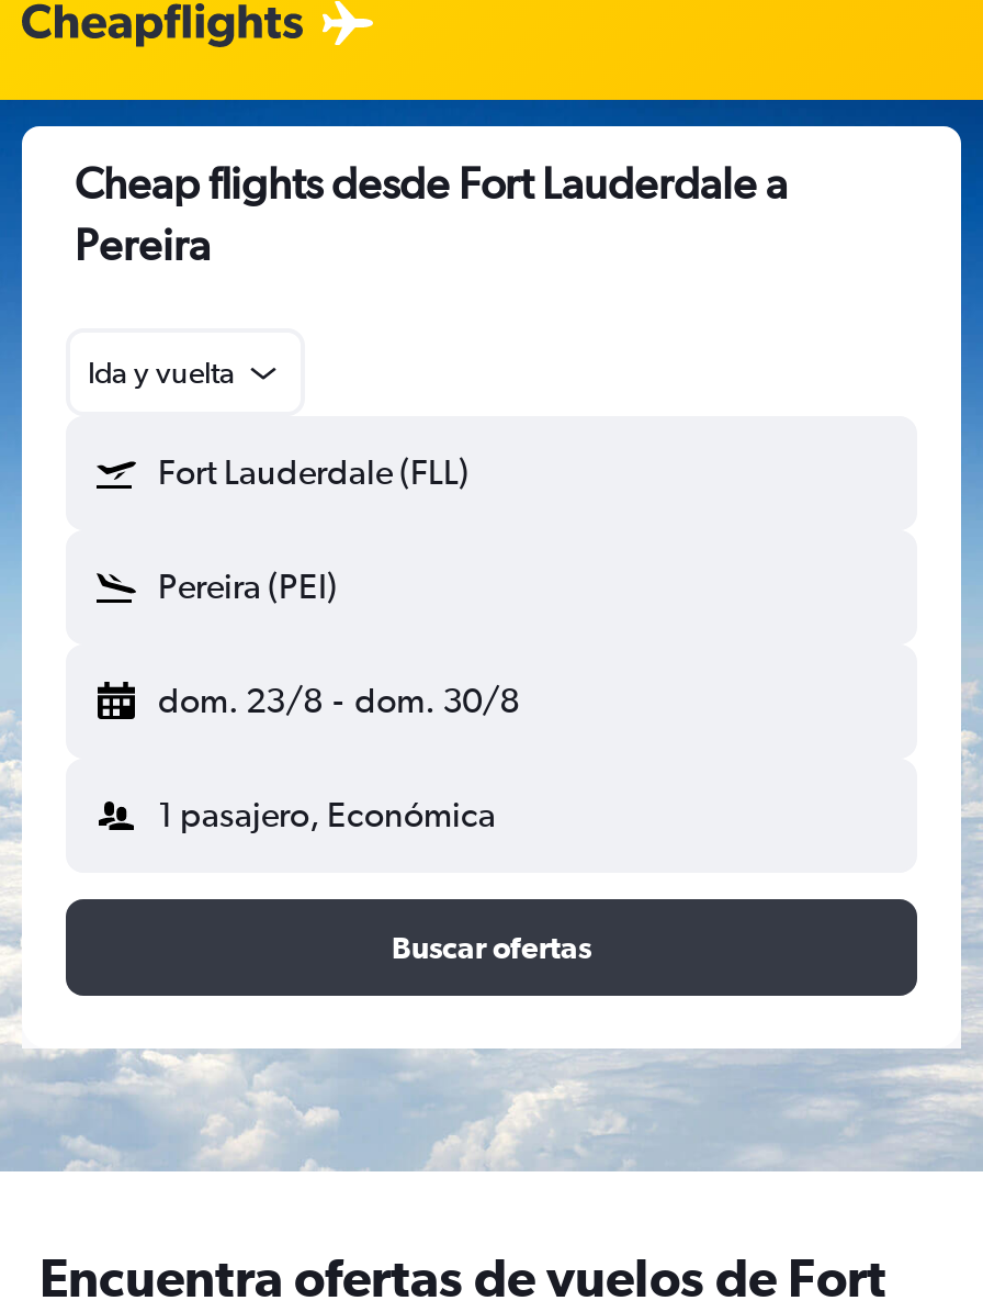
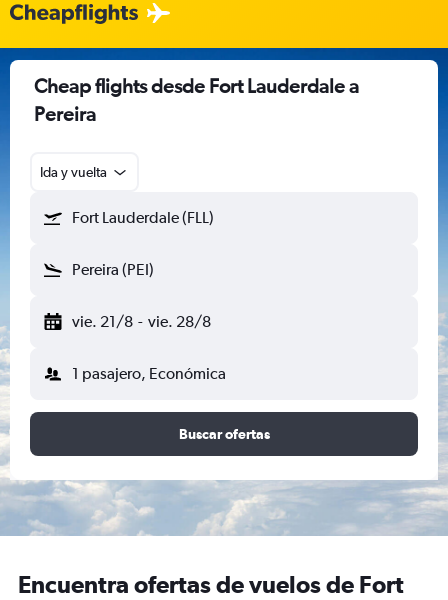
[158,680,519,721] dom. 23/8 - dom. 30/8 -> [72,312,211,331] vie. 21/8 - vie. 28/8

